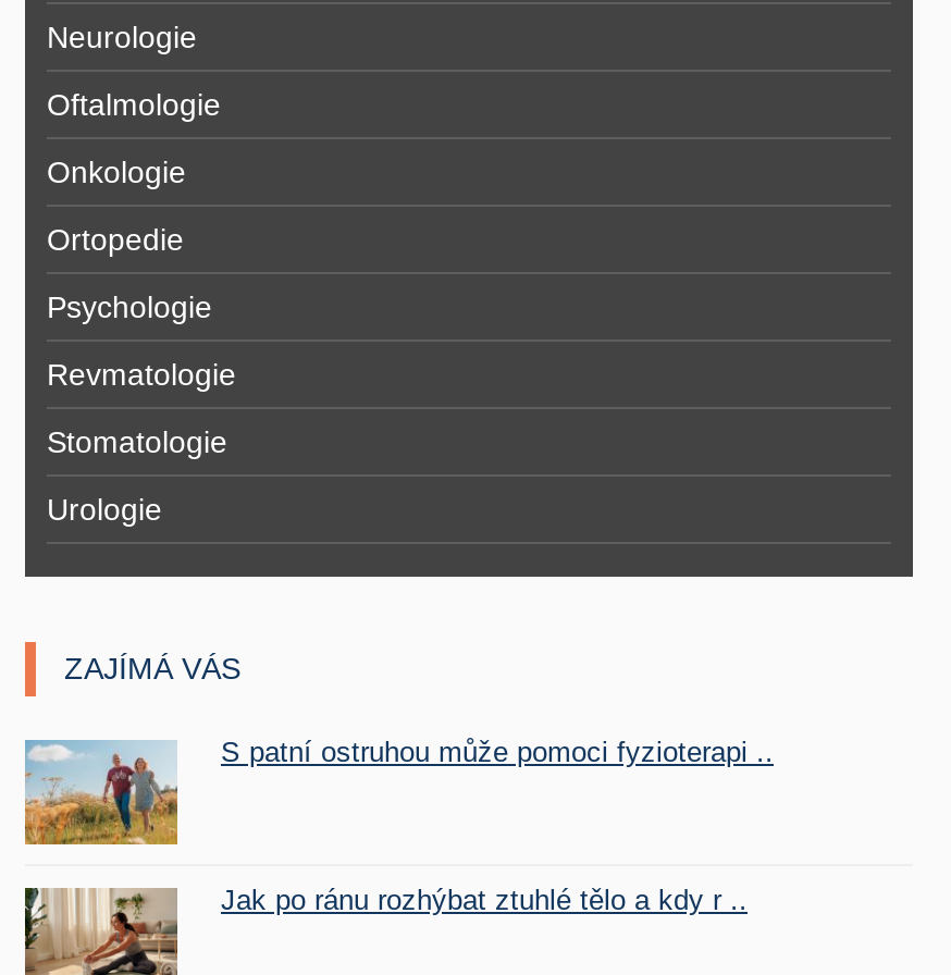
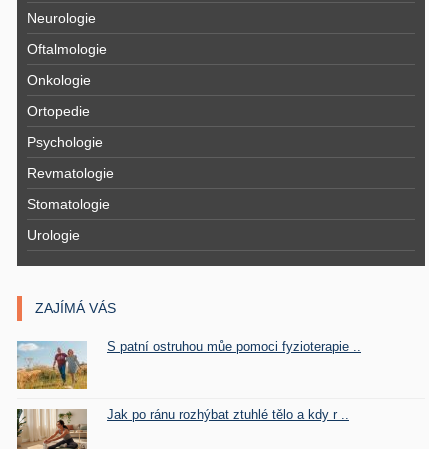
[221,736,774,768] S patní ostruhou může pomoci fyzioterapi .. -> [107,339,361,354] S patní ostruhou můe pomoci fyzioterapie ..

